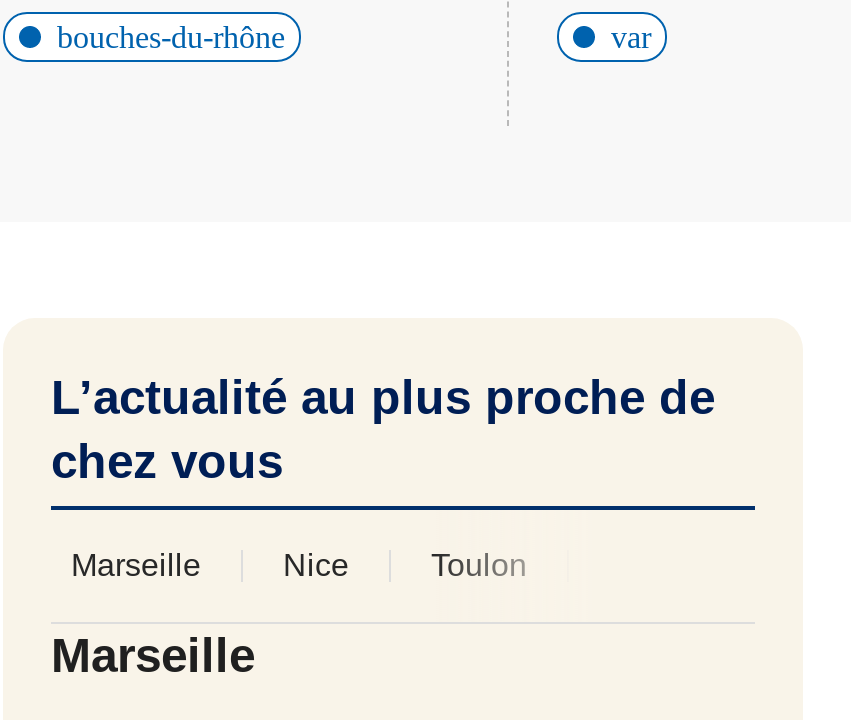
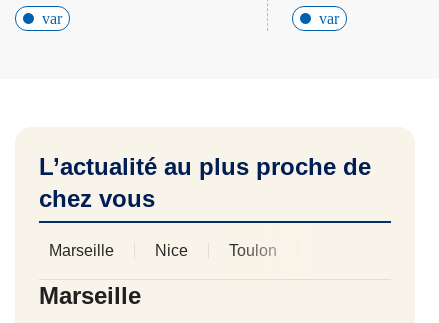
[57,21,285,55] bouches-du-rhône -> [42,10,62,27] var

